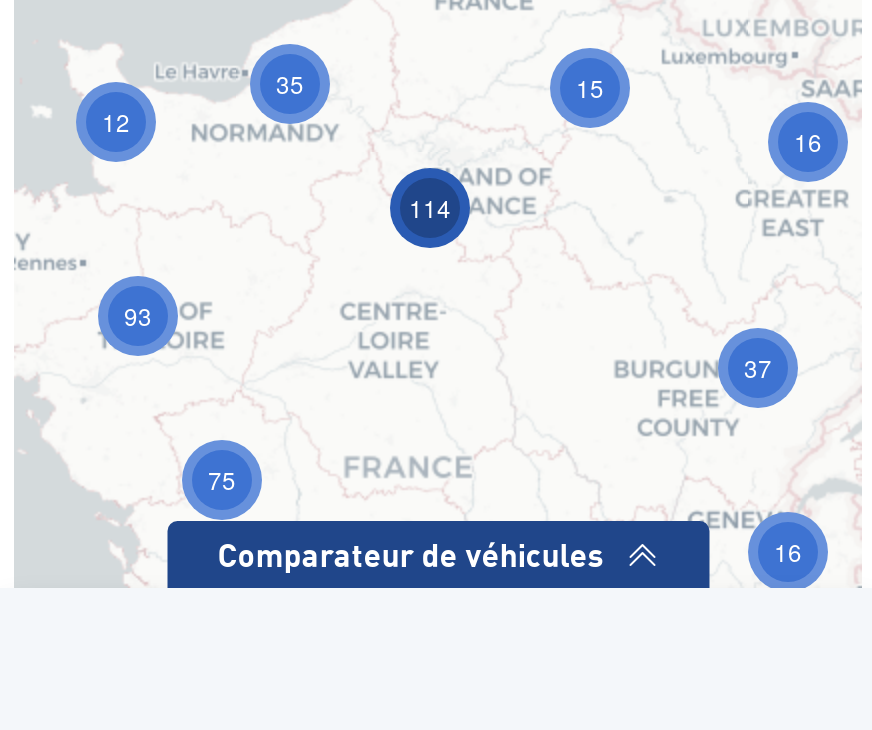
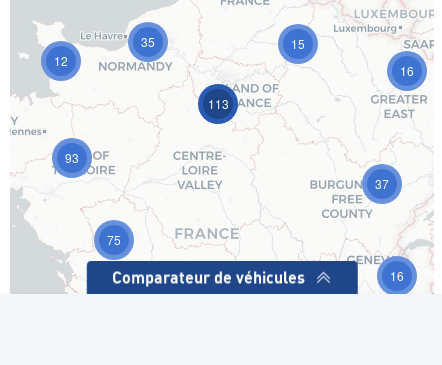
[409,190,451,224] 114 -> [207,95,228,112] 113

